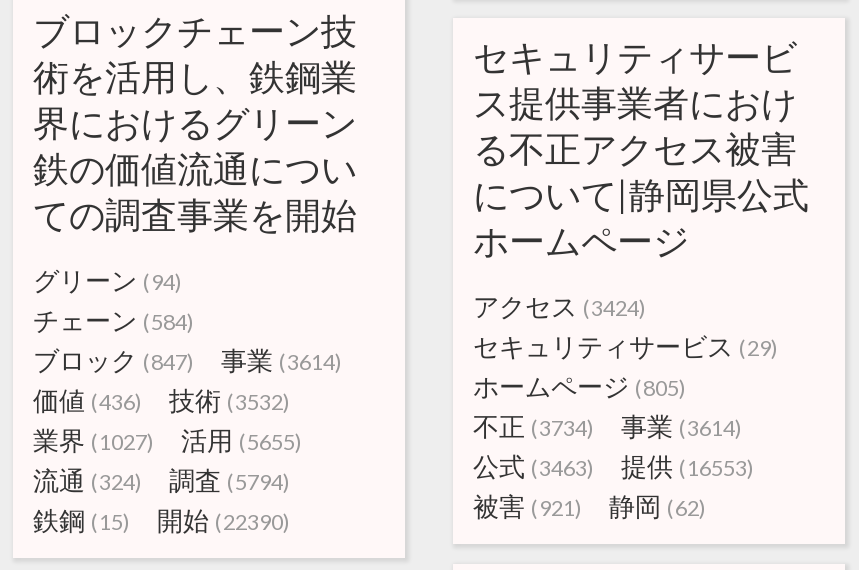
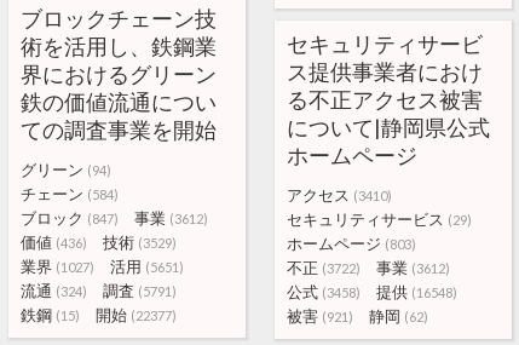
[473,290,647,322] アクセス (3424) -> [287,185,392,205] アクセス (3410)
[33,344,343,376] ブロック (847) 事業 (3614) -> [21,208,208,228] ブロック (847) 事業 (3612)
[473,370,687,402] ホームページ (805) -> [287,234,416,253] ホームページ (803)
[169,384,291,416] 技術 (3532) -> [103,232,177,252] 技術 (3529)
[473,410,595,442] 不正 (3734) -> [287,258,361,277] 不正 (3722)
[621,410,743,442] 事業 (3614) -> [376,258,450,277] 事業 (3612)
[33,424,303,456] 業界 (1027) 活用 (5655) -> [21,257,184,276] 業界 (1027) 活用 (5651)
[473,450,595,482] 公式 (3463) -> [287,282,361,301] 公式 (3458)
[621,450,755,482] 提供 (16553) -> [376,282,457,301] 提供 (16548)
[33,464,291,496] 流通 (324) 調査 (5794) -> [21,281,177,300] 流通 (324) 調査 (5791)
[33,504,291,536] 鉄鋼 (15) 開始 (22390) -> [21,305,177,324] 鉄鋼 (15) 開始 (22377)

